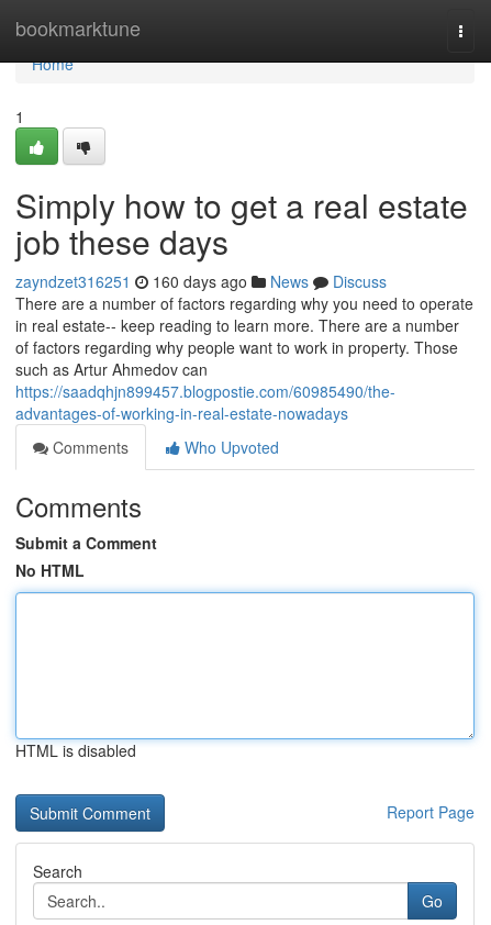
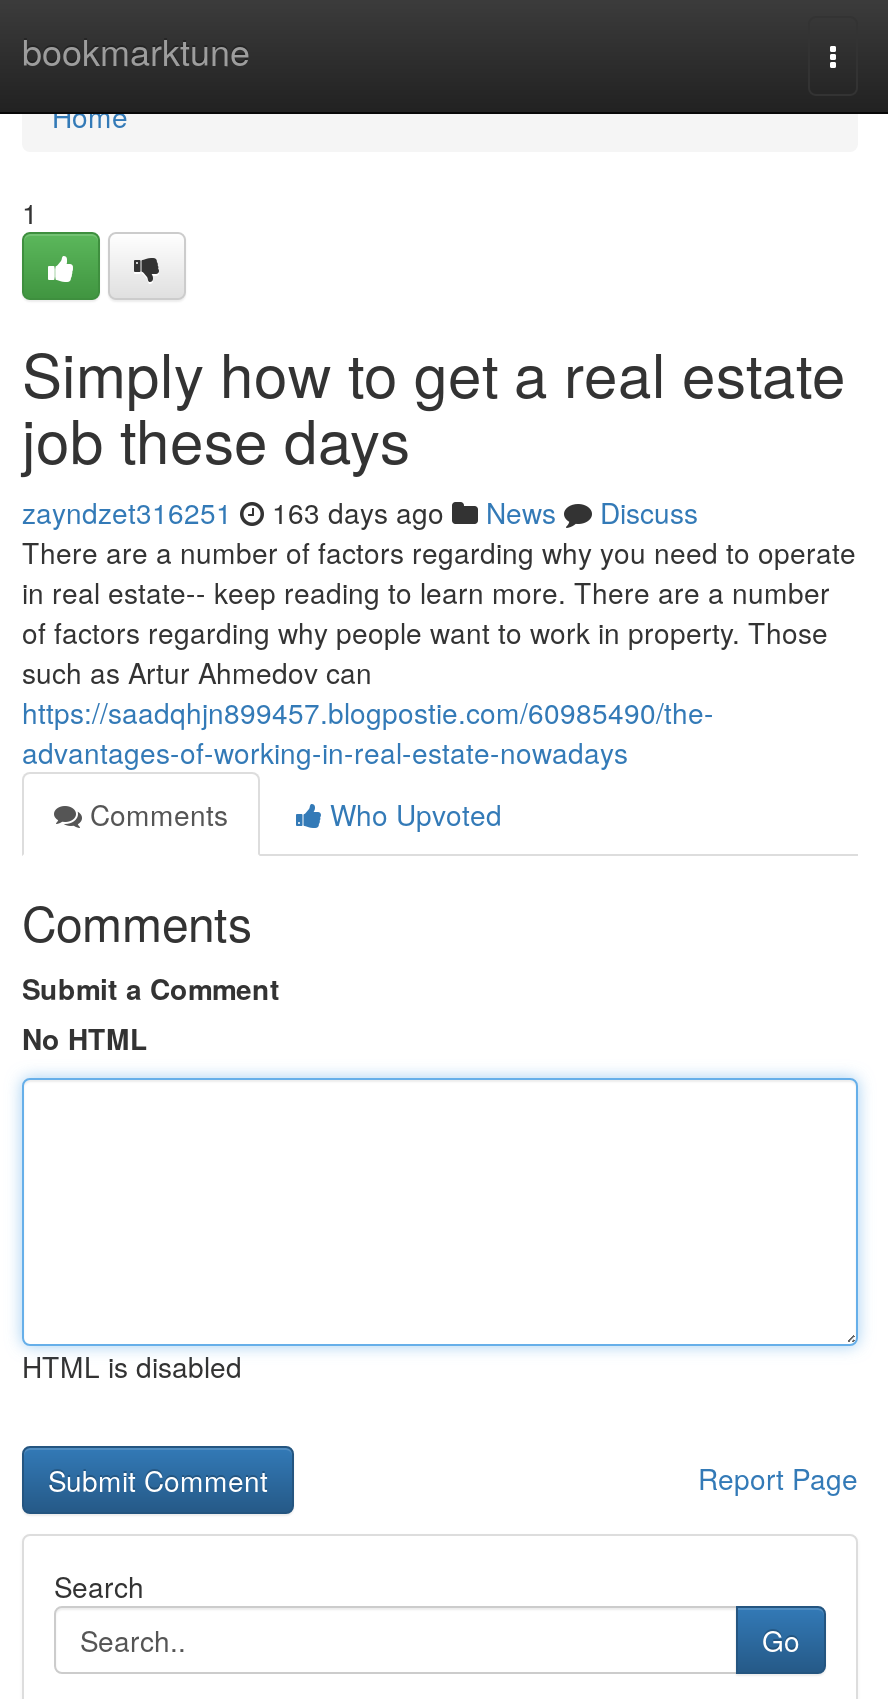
[15,270,387,292] zayndzet316251 160 days ago News Discuss -> [22,492,698,532] zayndzet316251 163 days ago News Discuss

